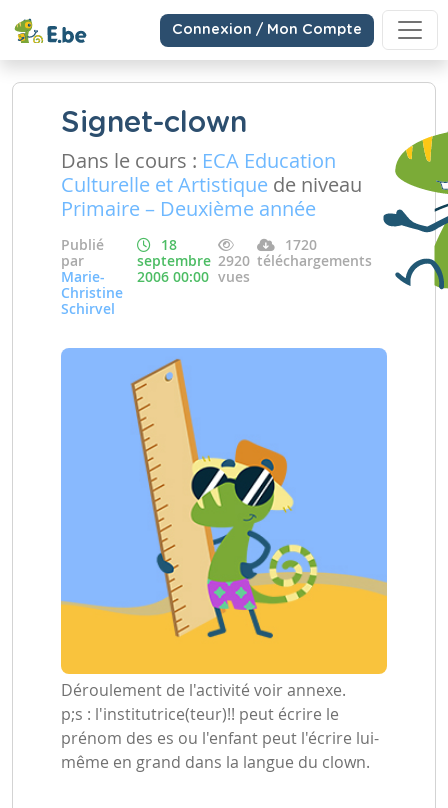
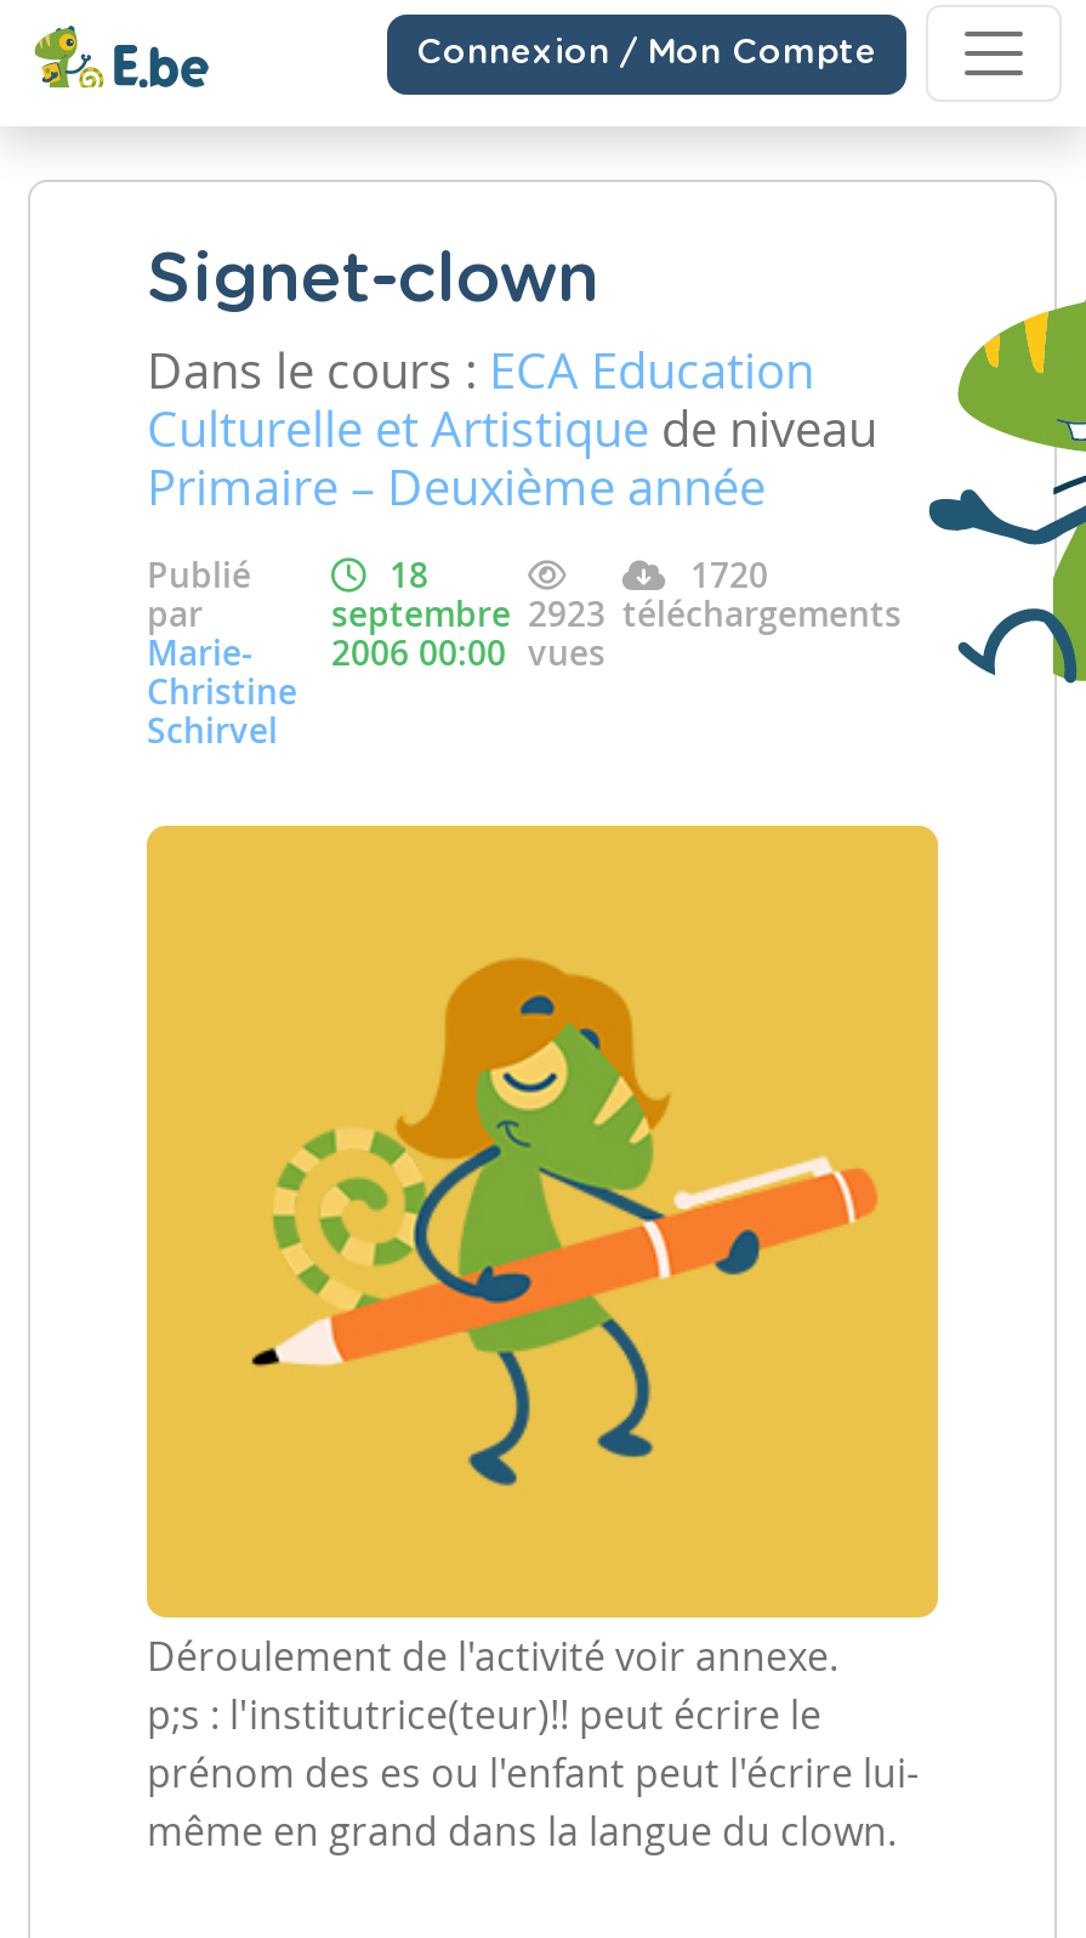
[137,251,372,270] septembre 2920 téléchargements -> [331,590,902,636] septembre 2923 téléchargements
[60,347,388,639] [image] -> [144,823,940,1530] [image]

